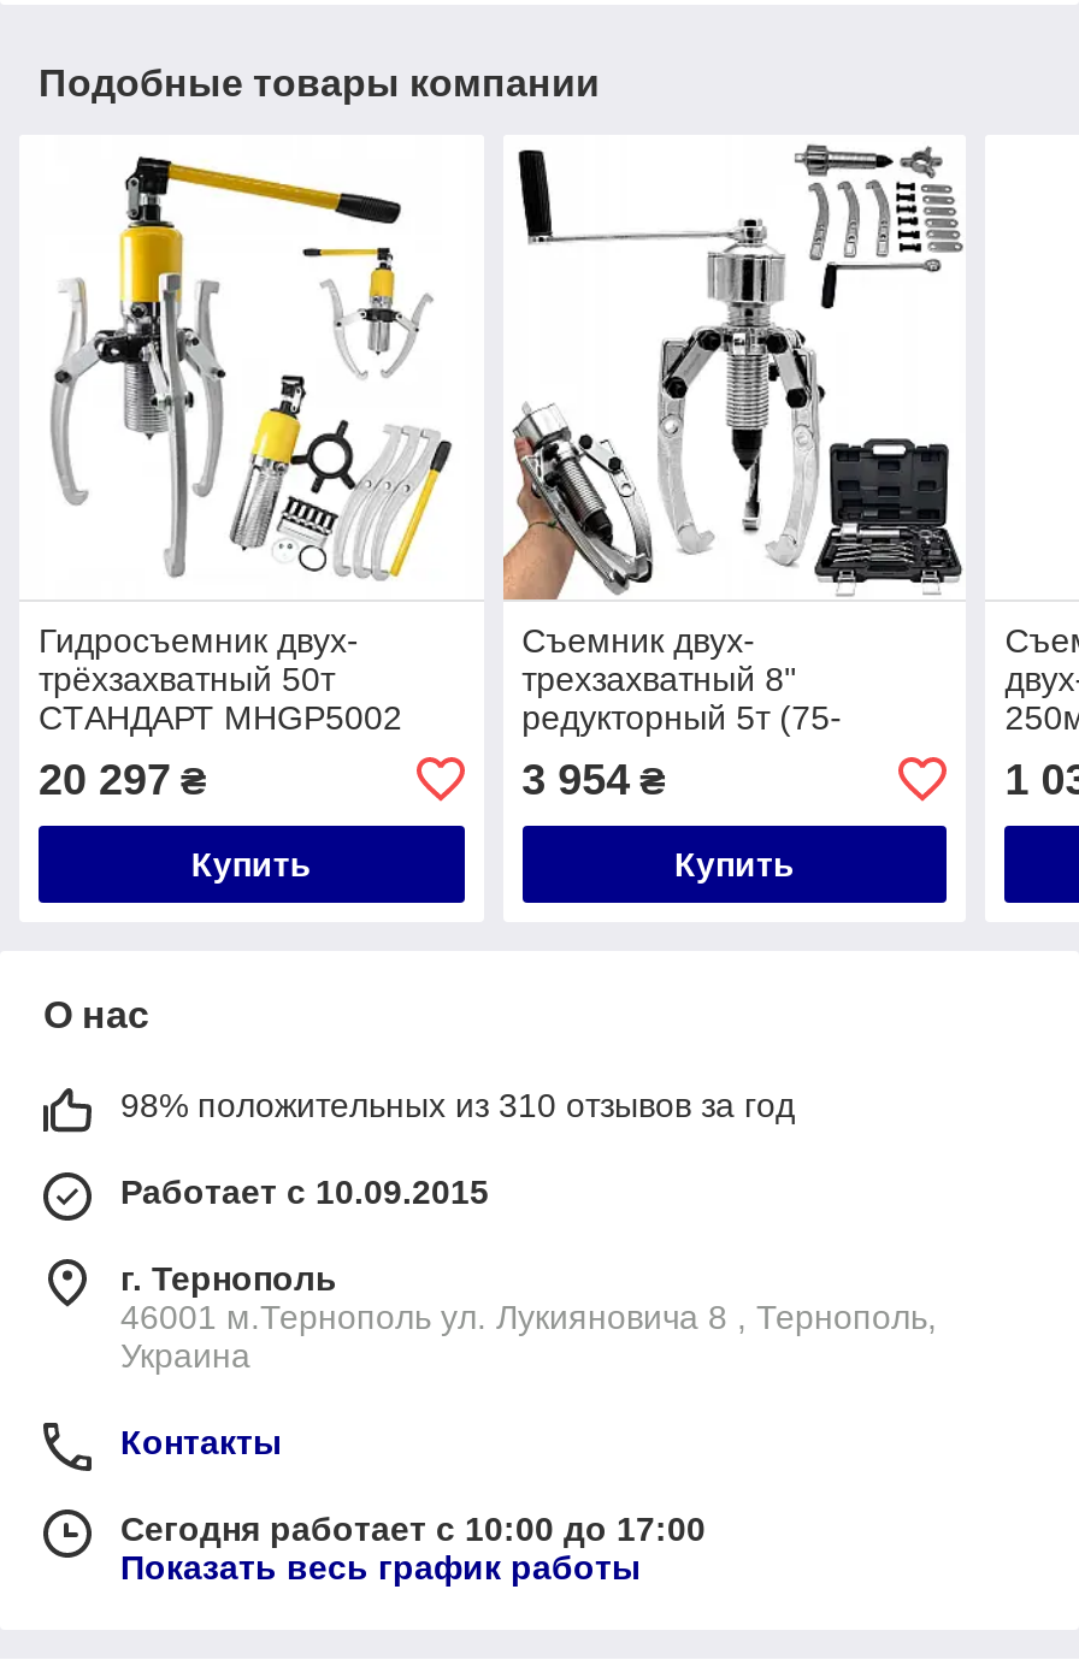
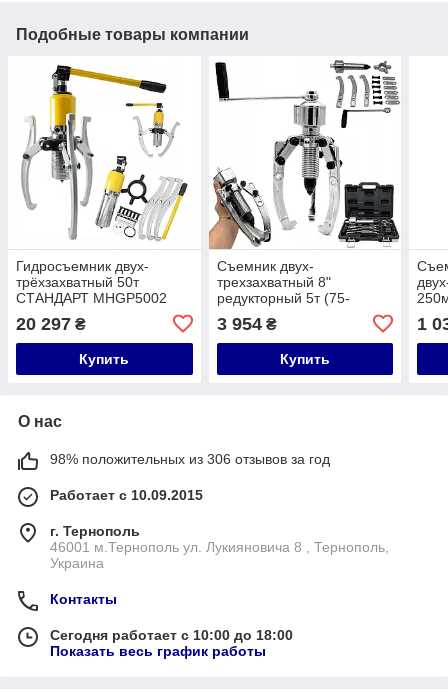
[120,1085,795,1123] 98% положительных из 310 отзывов за год -> [50,451,330,467] 98% положительных из 306 отзывов за год
[120,1509,706,1547] Сегодня работает с 10:00 до 17:00 -> [50,627,293,643] Сегодня работает с 10:00 до 18:00

